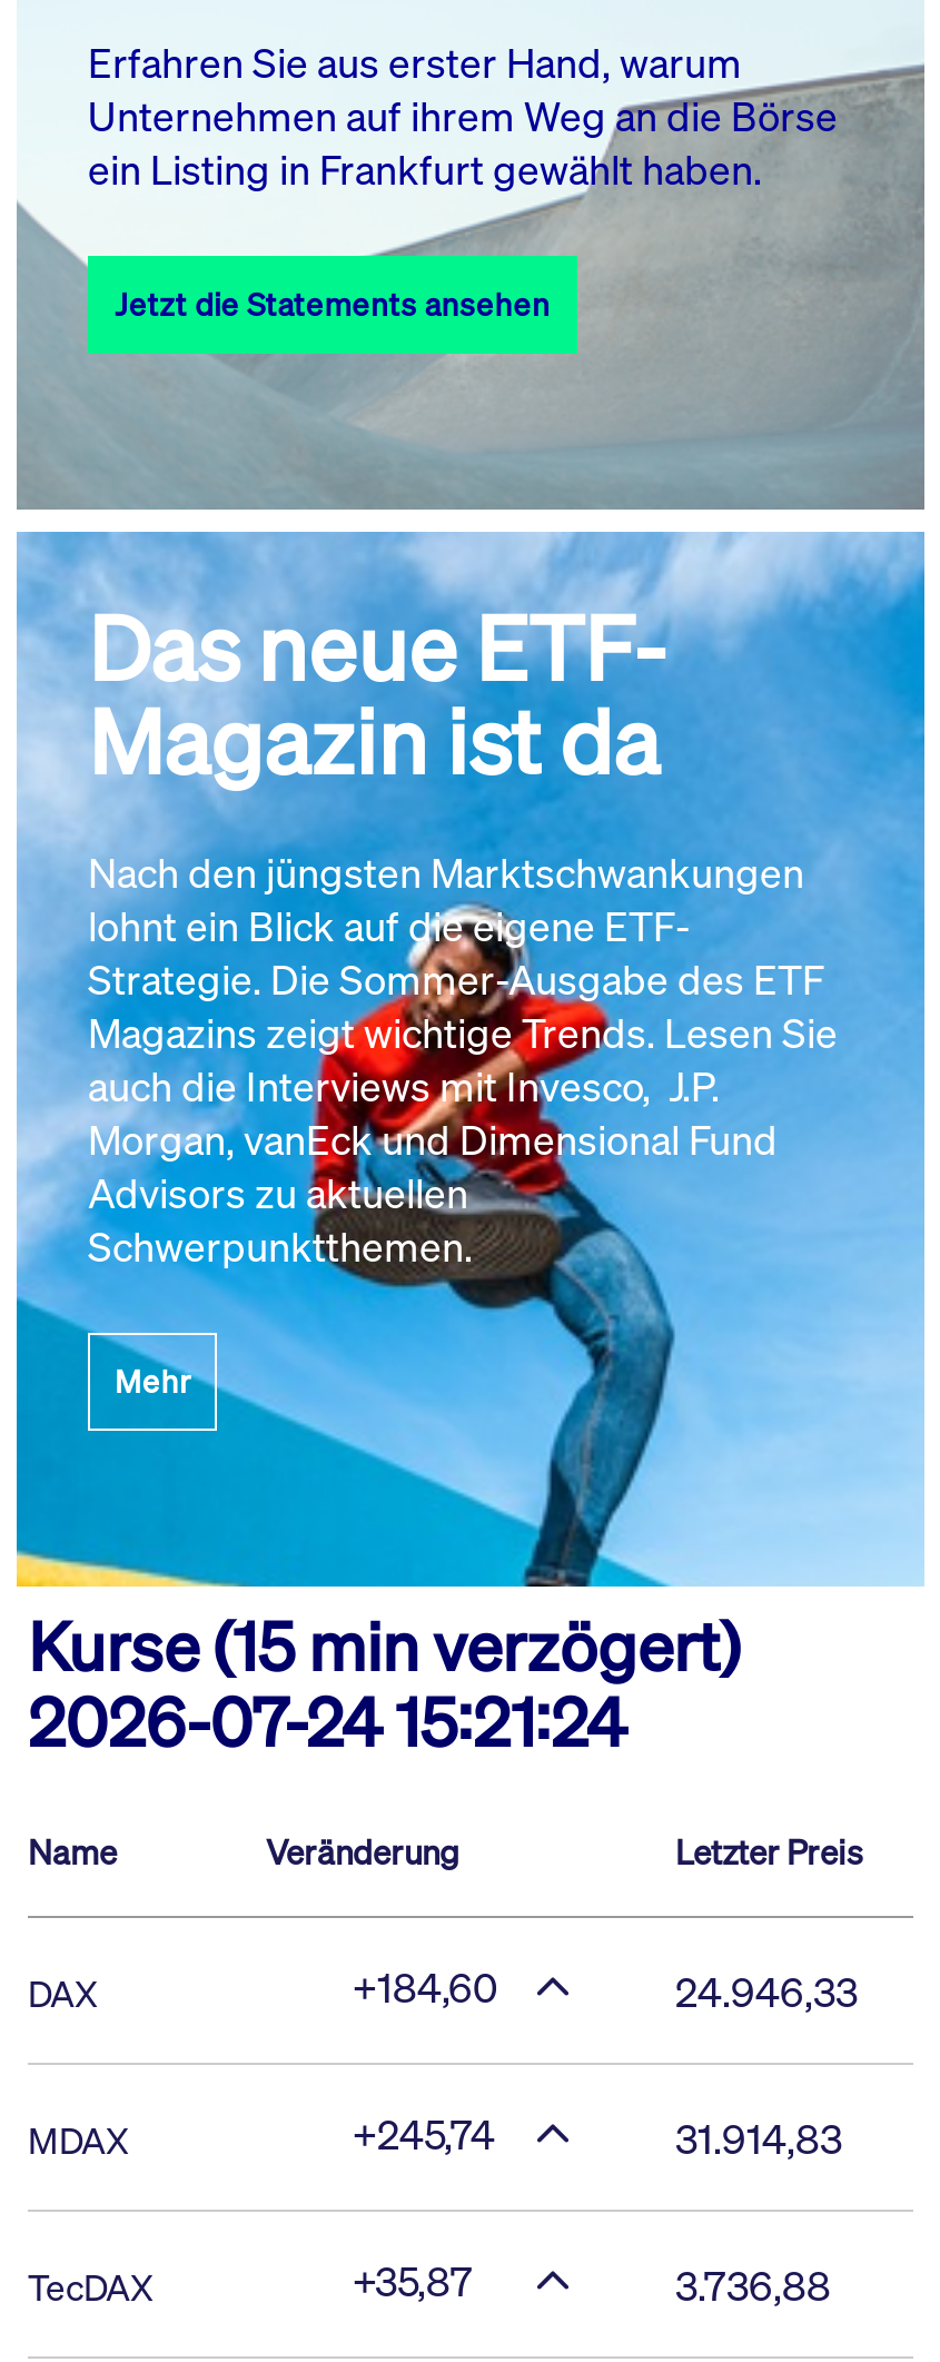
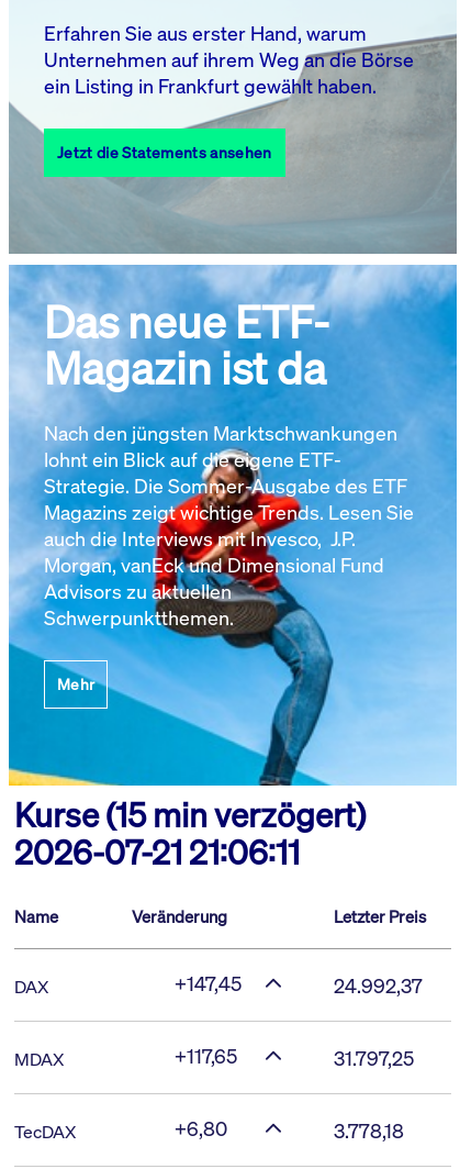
[28,1678,626,1767] 2026-07-24 15:21:24 -> [14,831,300,875] 2026-07-21 21:06:11
[353,1960,497,2014] +184,60 -> [175,970,242,997] +147,45
[675,1965,858,2018] 24.946,33 -> [334,972,423,999] 24.992,37
[353,2107,495,2161] +245,74 -> [175,1043,237,1069] +117,65
[675,2112,842,2165] 31.914,83 -> [334,1045,414,1071] 31.797,25
[353,2254,473,2307] +35,87 -> [175,1115,227,1142] +6,80
[675,2259,831,2312] 3.736,88 -> [334,1117,404,1144] 3.778,18

